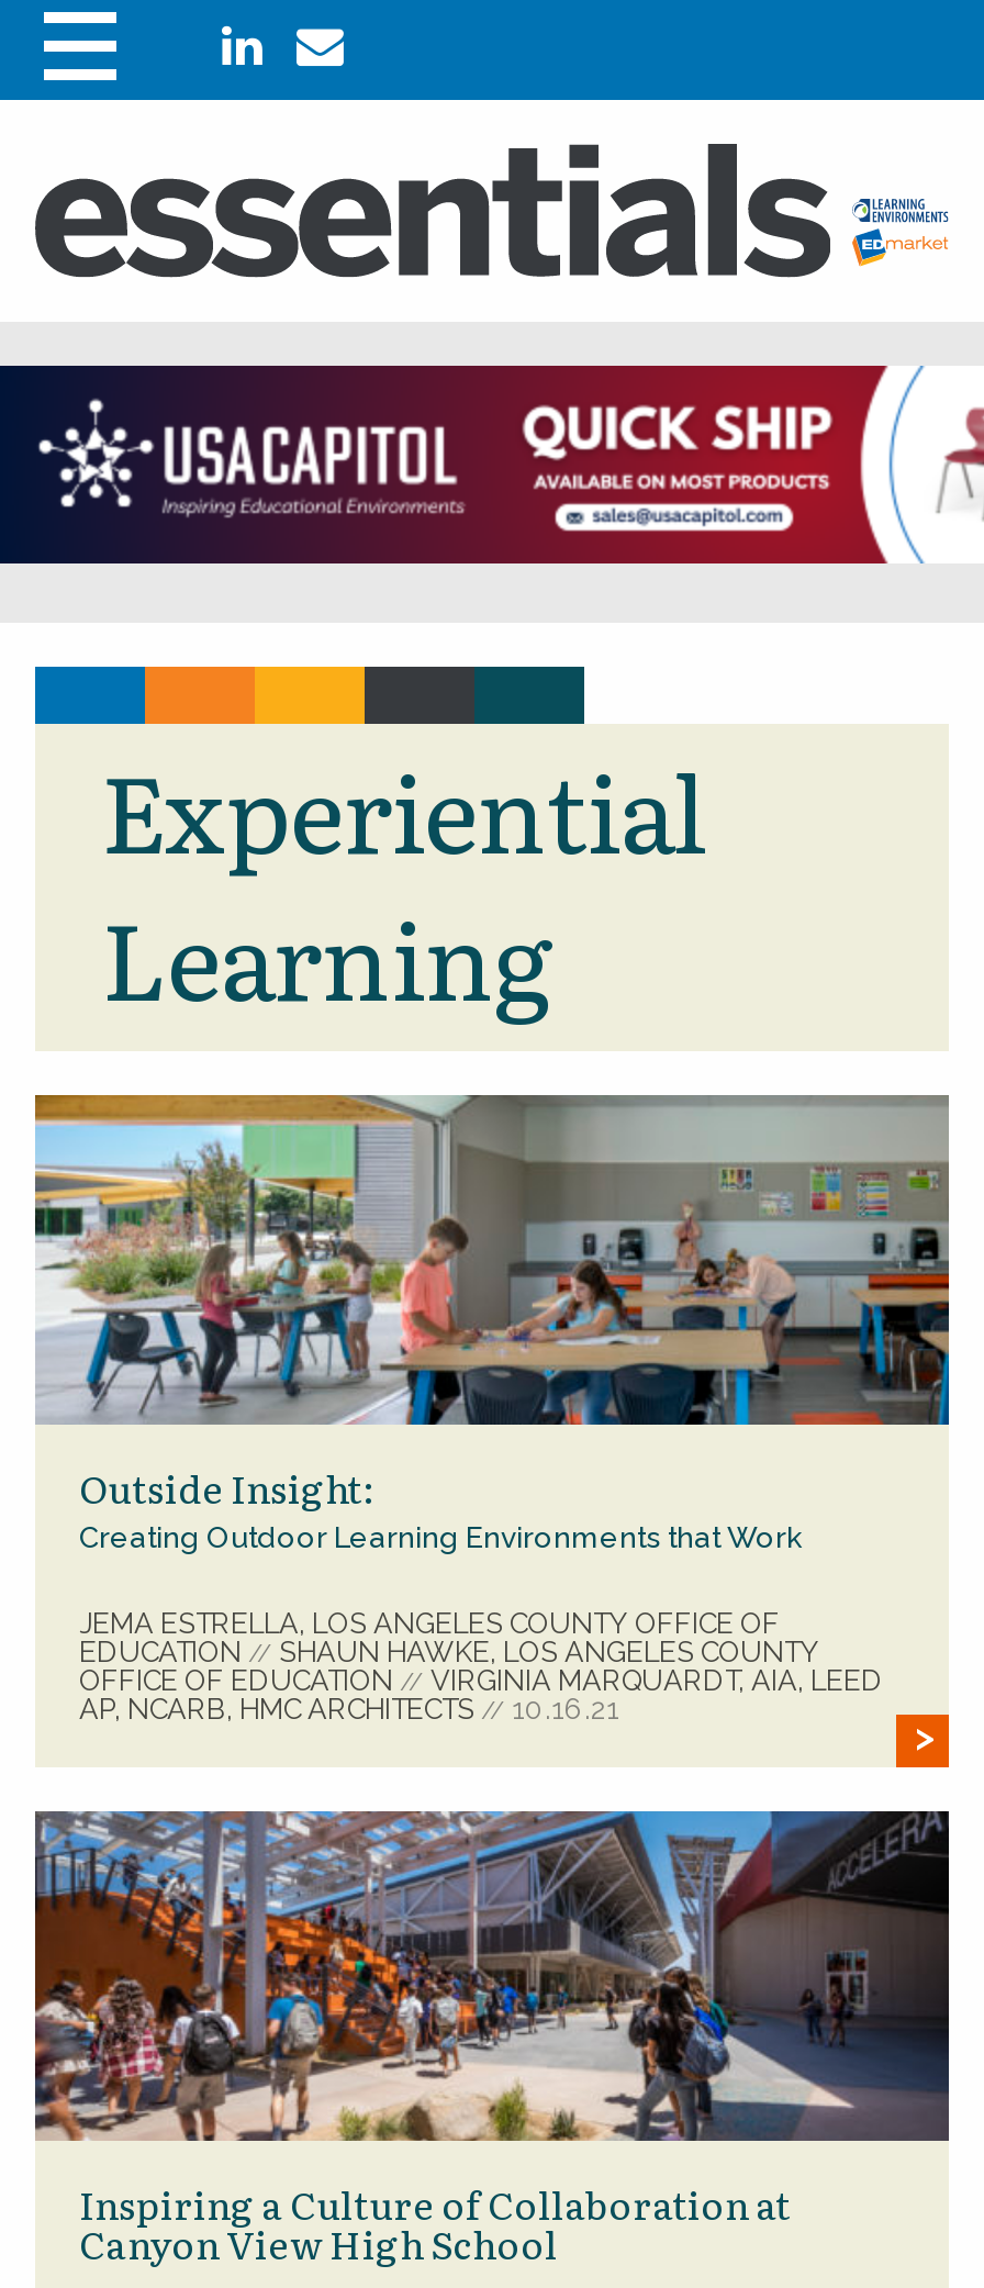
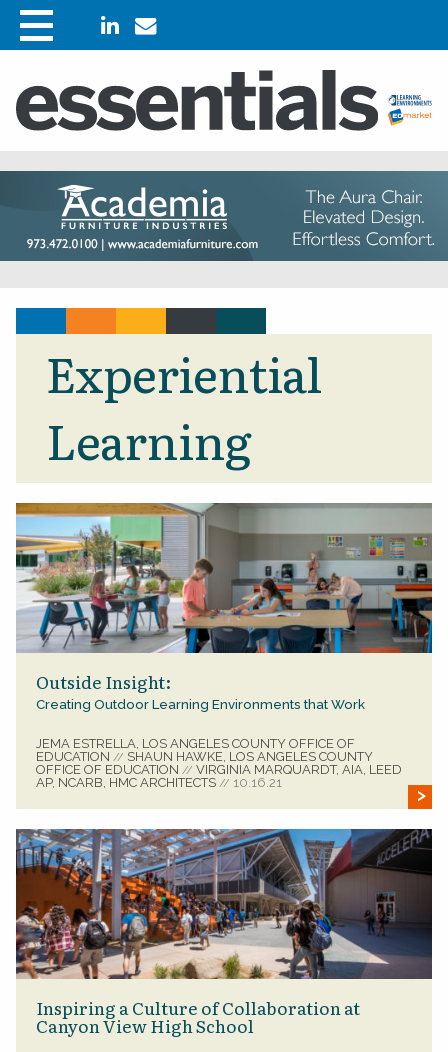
[7,366,977,563] [image] -> [3,170,445,262] [image]

